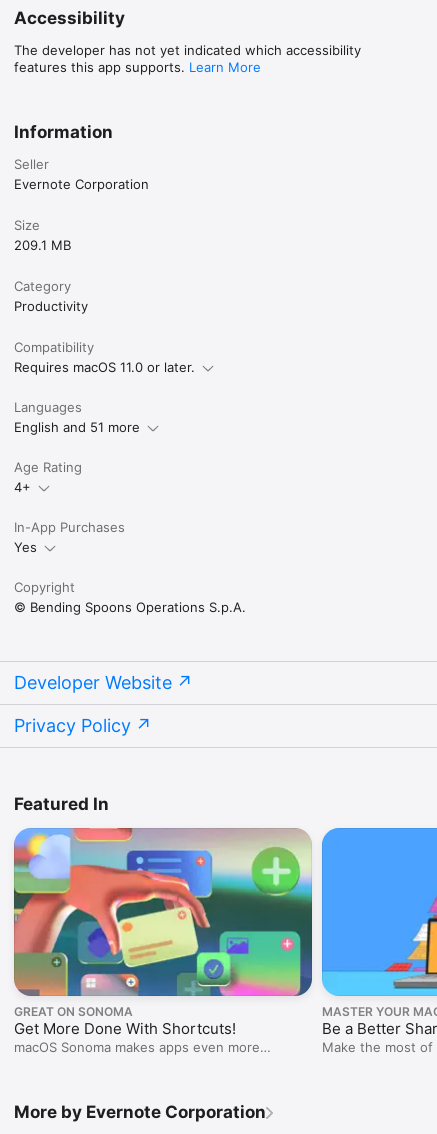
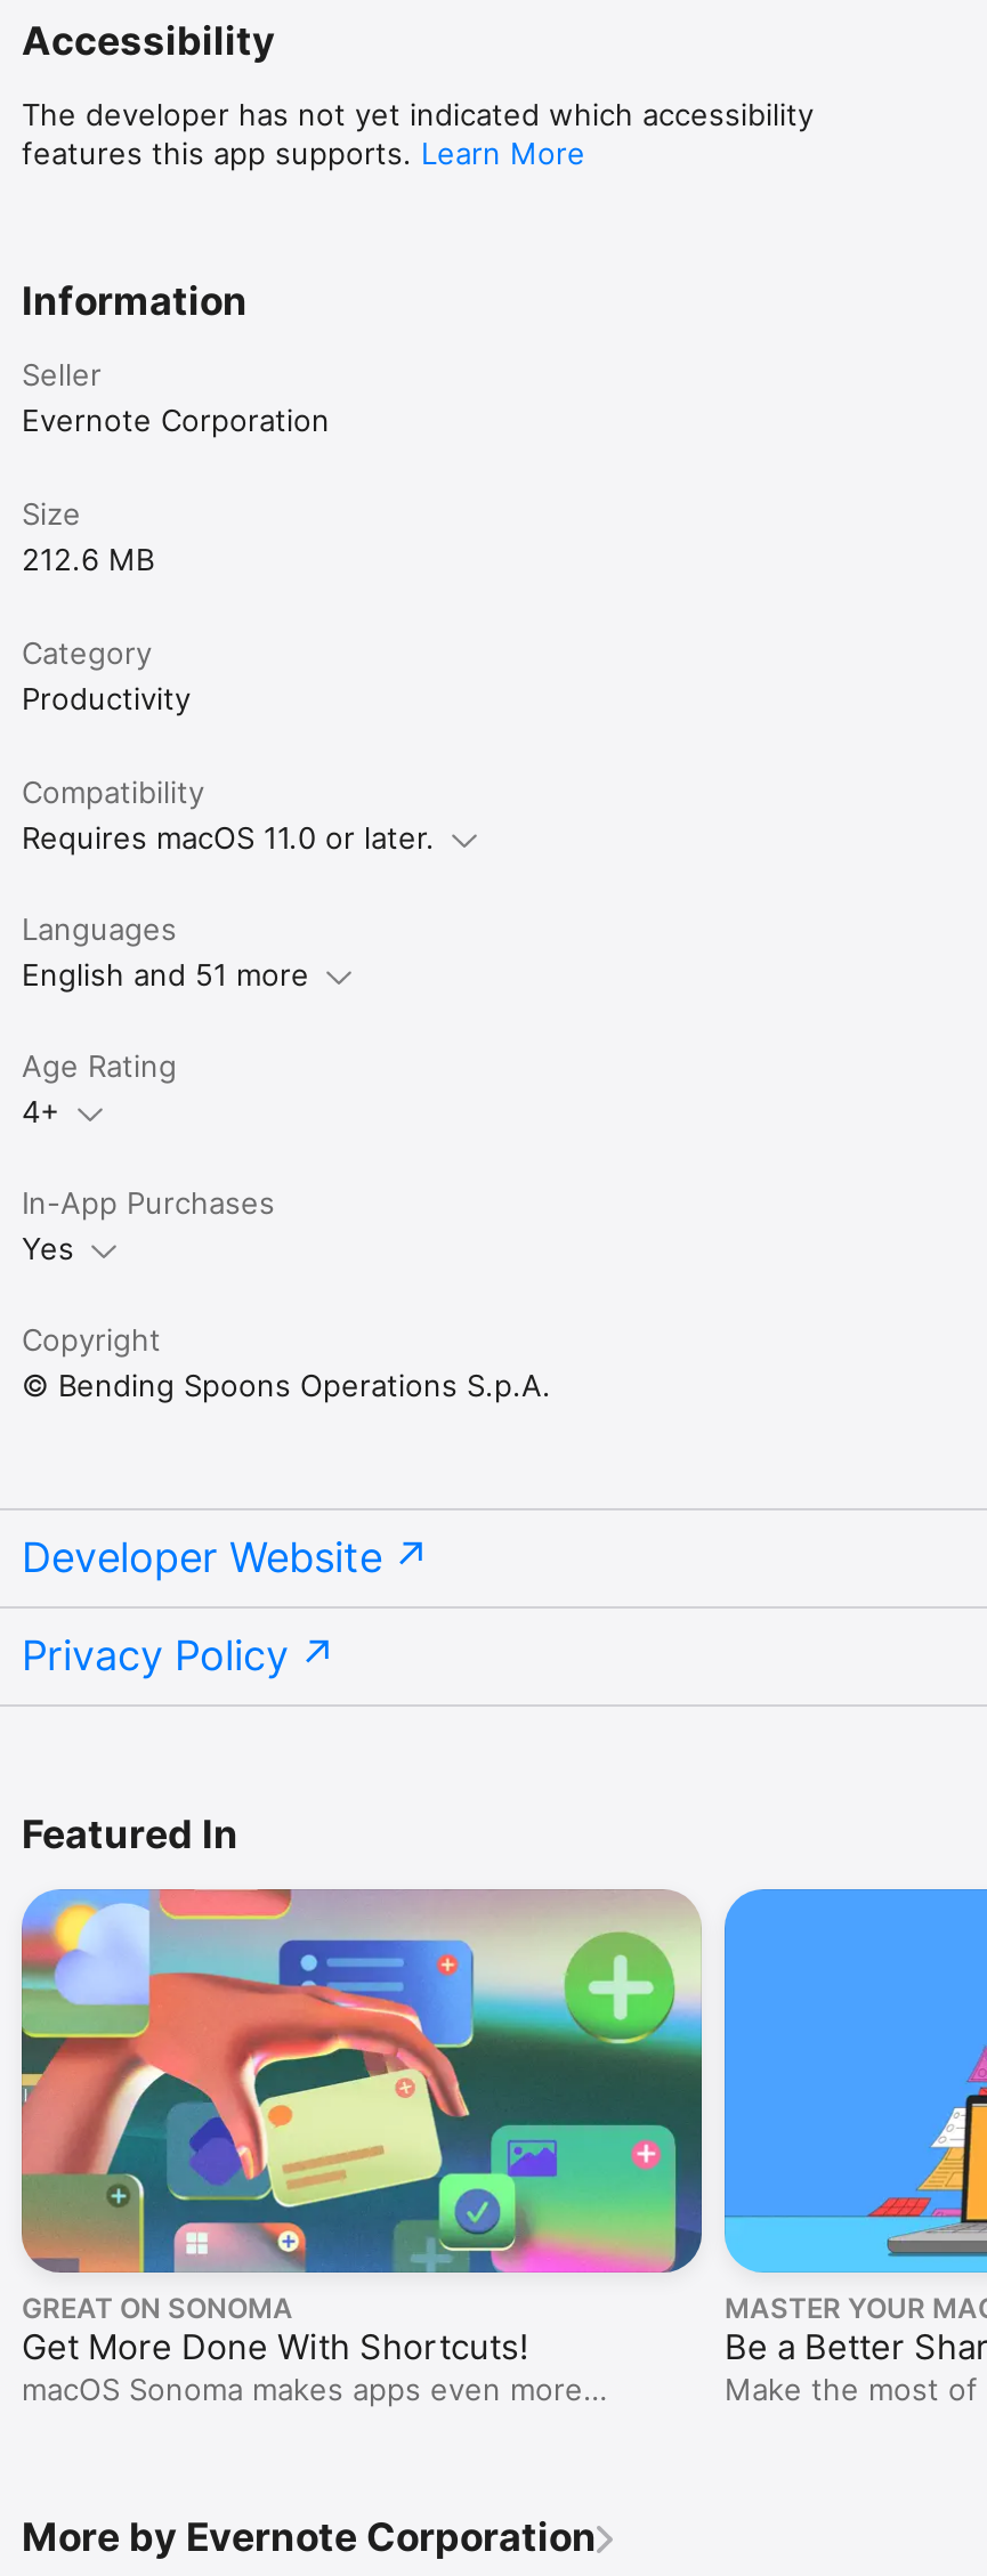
[14,237,71,253] 209.1 MB -> [22,541,154,578] 212.6 MB

